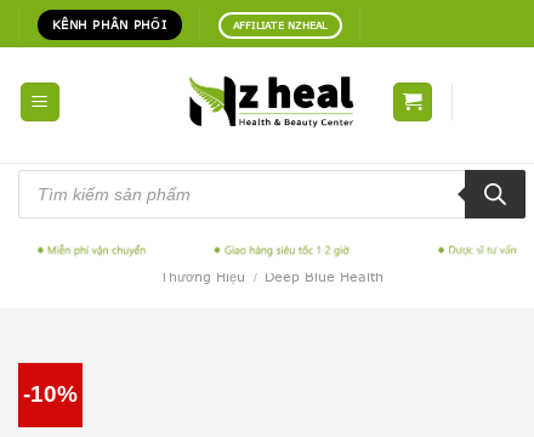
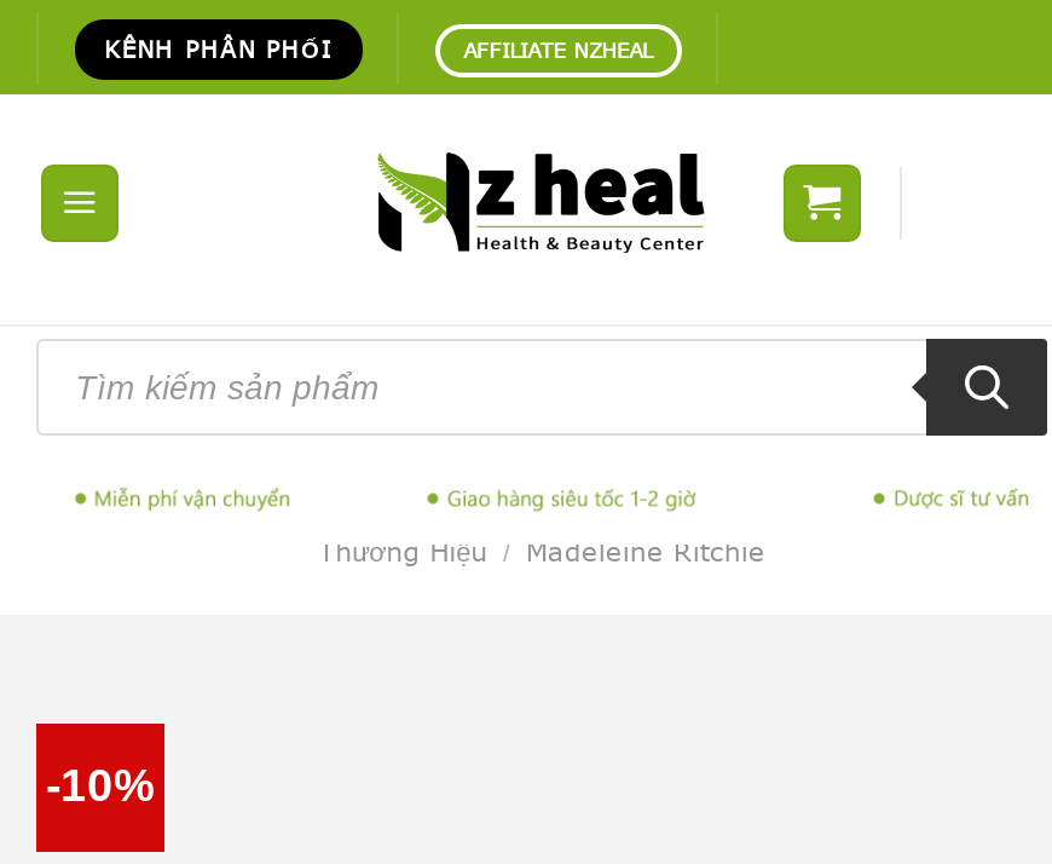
[160,268,383,284] Thương Hiệu / Deep Blue Health -> [318,535,765,566] Thương Hiệu / Madeleine Ritchie

